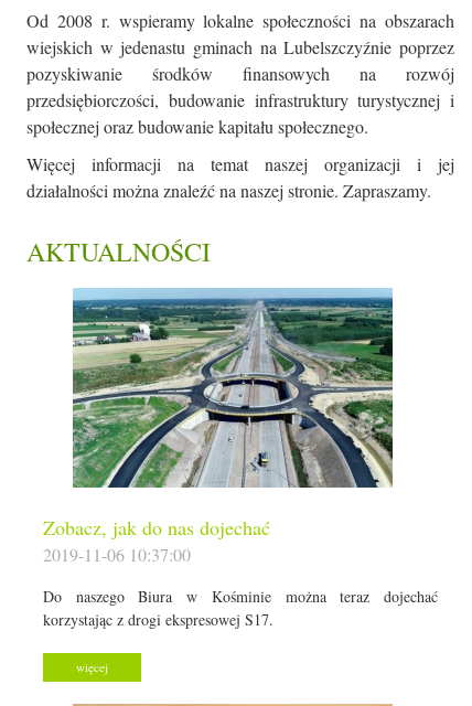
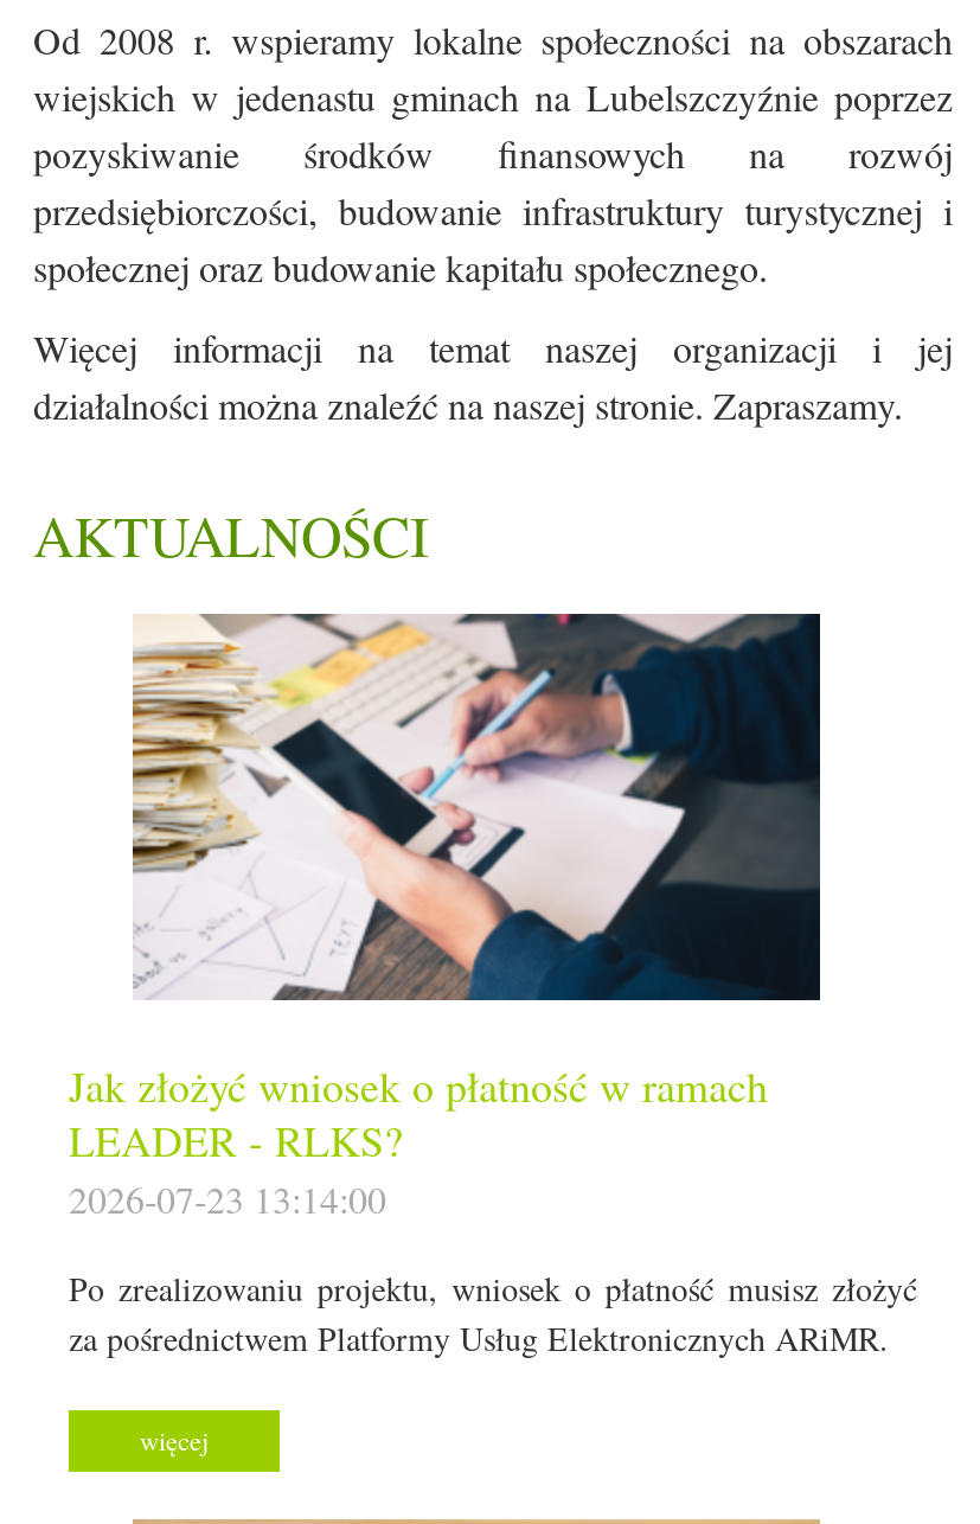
[43,288,394,566] [image] | Zobacz, jak do nas dojechać | 2019-11-06 10:37:00 -> [69,611,822,1223] [image] | Jak złożyć wniosek o płatność w ramach | LEADER - RLKS? | 2026-07-23 13:14:00
[43,586,438,630] Do naszego Biura w Kośminie można teraz dojechać | korzystając z drogi ekspresowej S17. -> [69,1266,917,1360] Po zrealizowaniu projektu, wniosek o płatność musisz złożyć | za pośrednictwem Platformy Usług Elektronicznych ARiMR.

